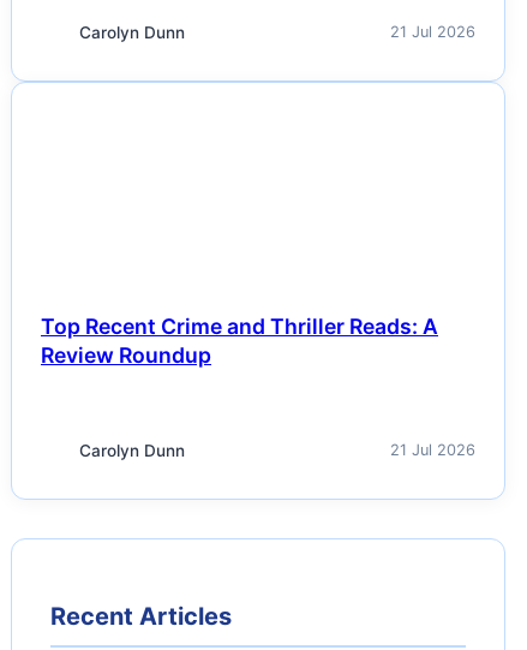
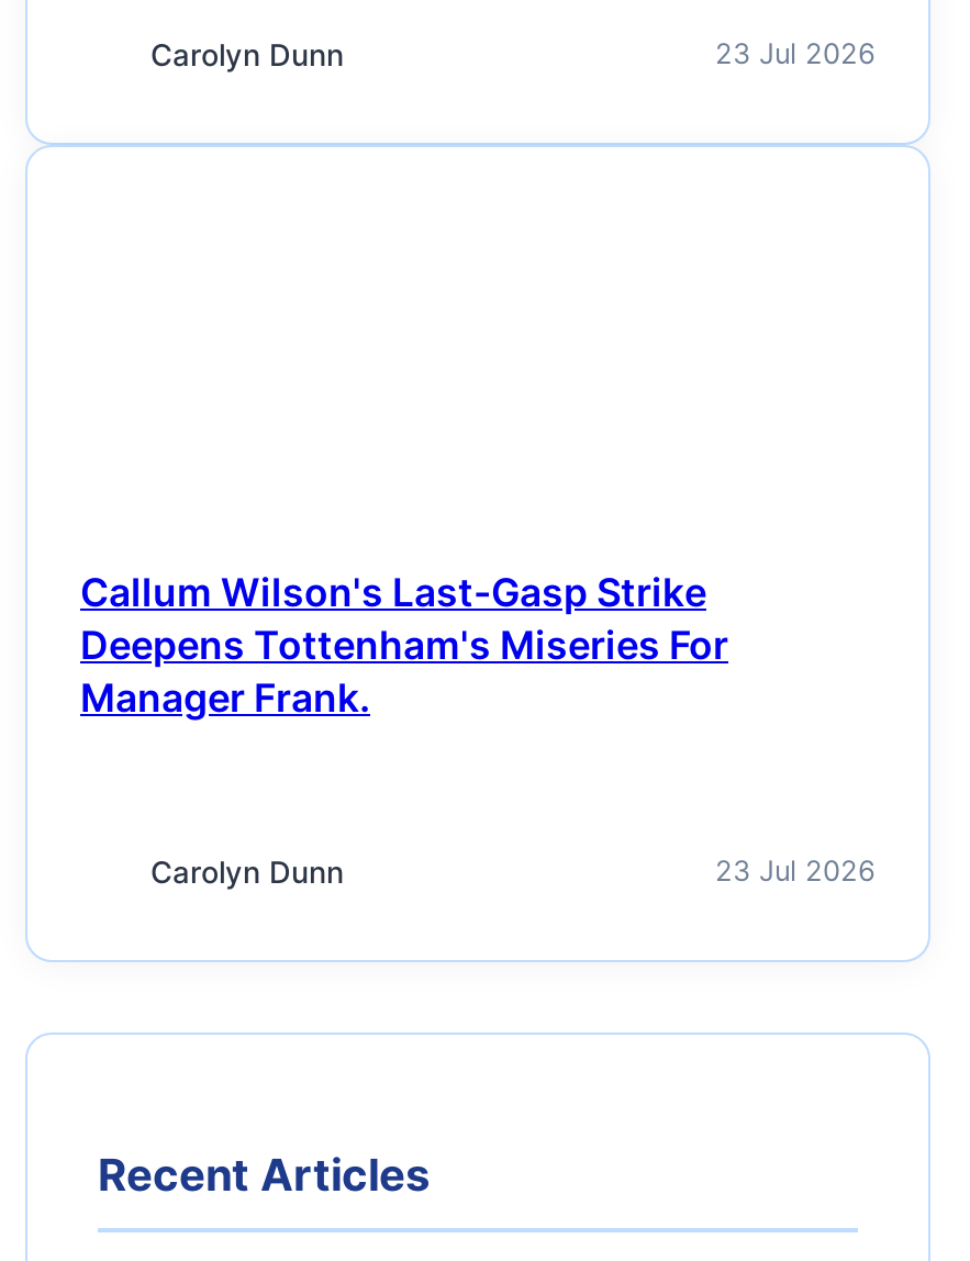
[390,23,475,41] 21 Jul 2026 -> [715,38,876,71] 23 Jul 2026
[41,314,438,368] Top Recent Crime and Thriller Reads: A | Review Roundup -> [80,570,728,721] Callum Wilson's Last-Gasp Strike | Deepens Tottenham's Miseries For | Manager Frank.
[390,441,475,459] 21 Jul 2026 -> [715,855,876,888] 23 Jul 2026

